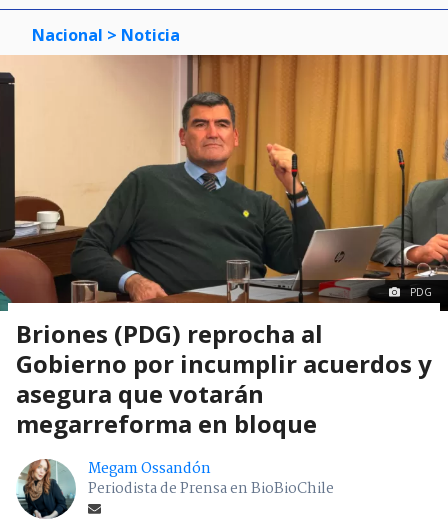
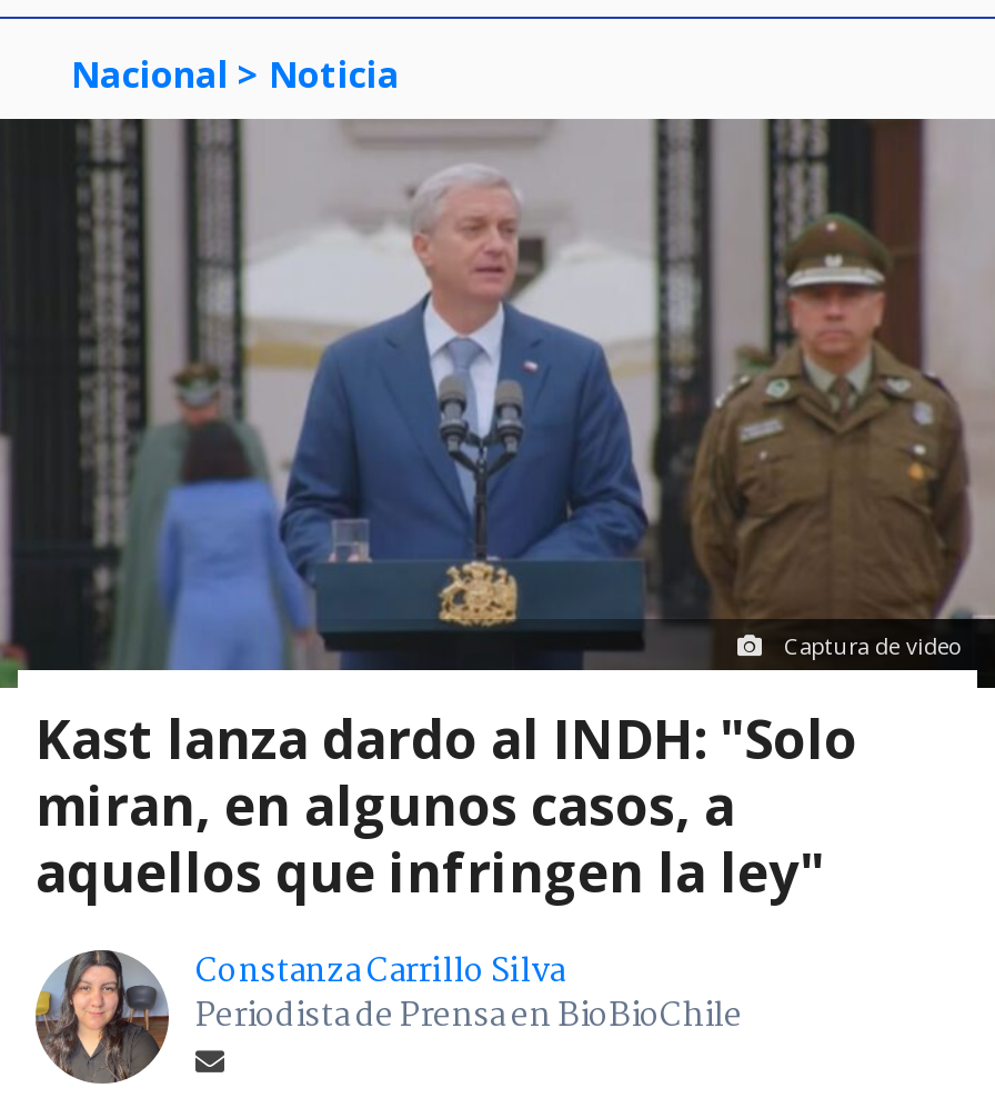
[3,54,445,310] [image] | PDG -> [7,117,988,686] [image] | Captura de video
[16,317,432,440] Briones (PDG) reprocha al | Gobierno por incumplir acuerdos y | asegura que votarán | megarreforma en bloque -> [36,702,857,909] Kast lanza dardo al INDH: "Solo | miran, en algunos casos, a | aquellos que infringen la ley"
[16,457,211,518] [image] | Megam Ossandón -> [33,947,564,1084] [image] | Constanza Carrillo Silva

